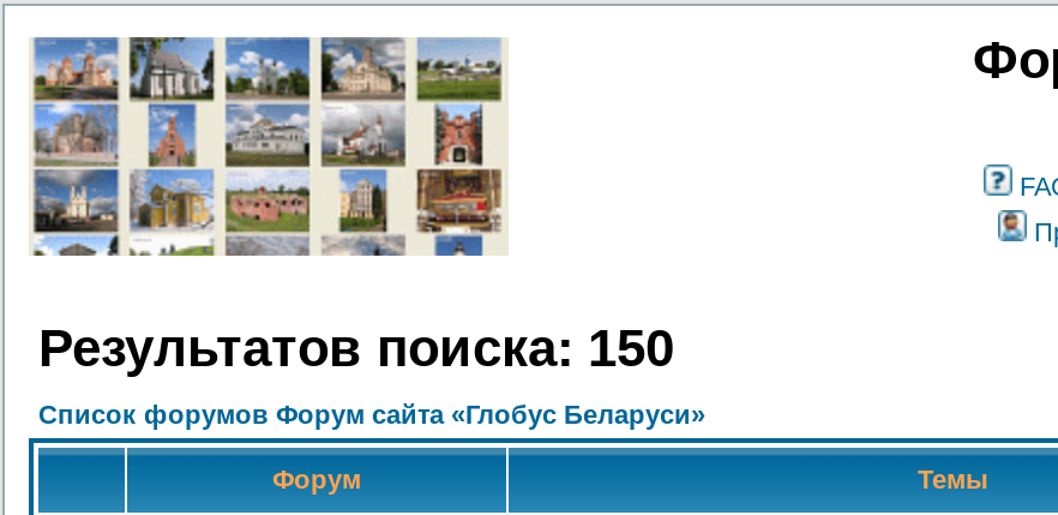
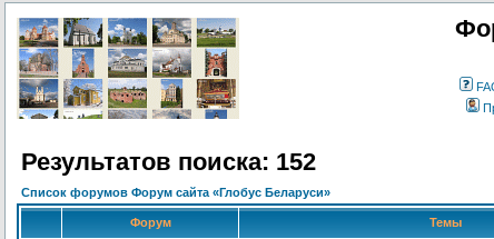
[38,318,674,378] Результатов поиска: 150 -> [21,148,316,176] Результатов поиска: 152

